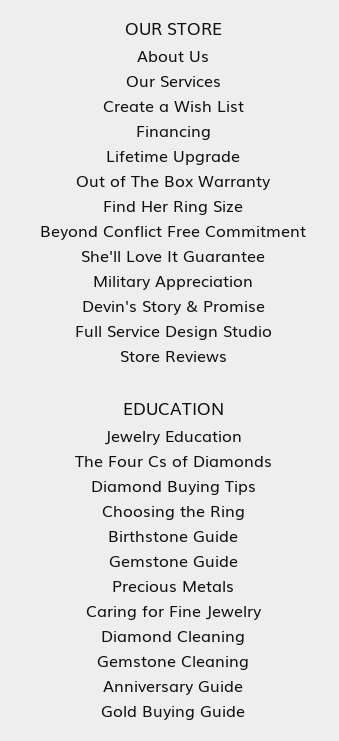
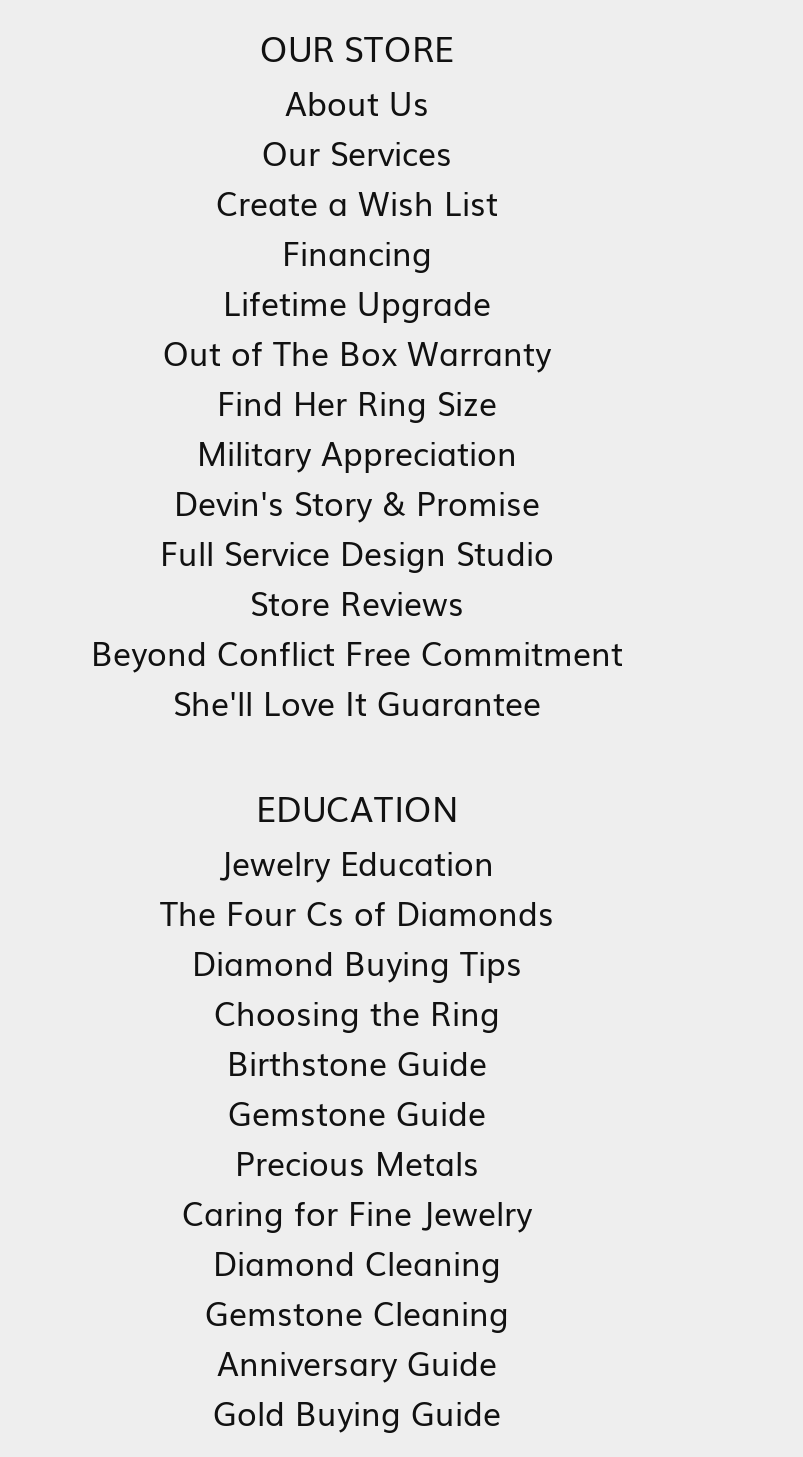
moved [40,218,306,267] -> [91,628,623,726]: Beyond Conflict Free Commitment | She'll Love It Guarantee
moved [74,268,271,367] -> [160,428,554,626]: Military Appreciation | Devin's Story & Promise | Full Service Design Studio | Store Reviews

